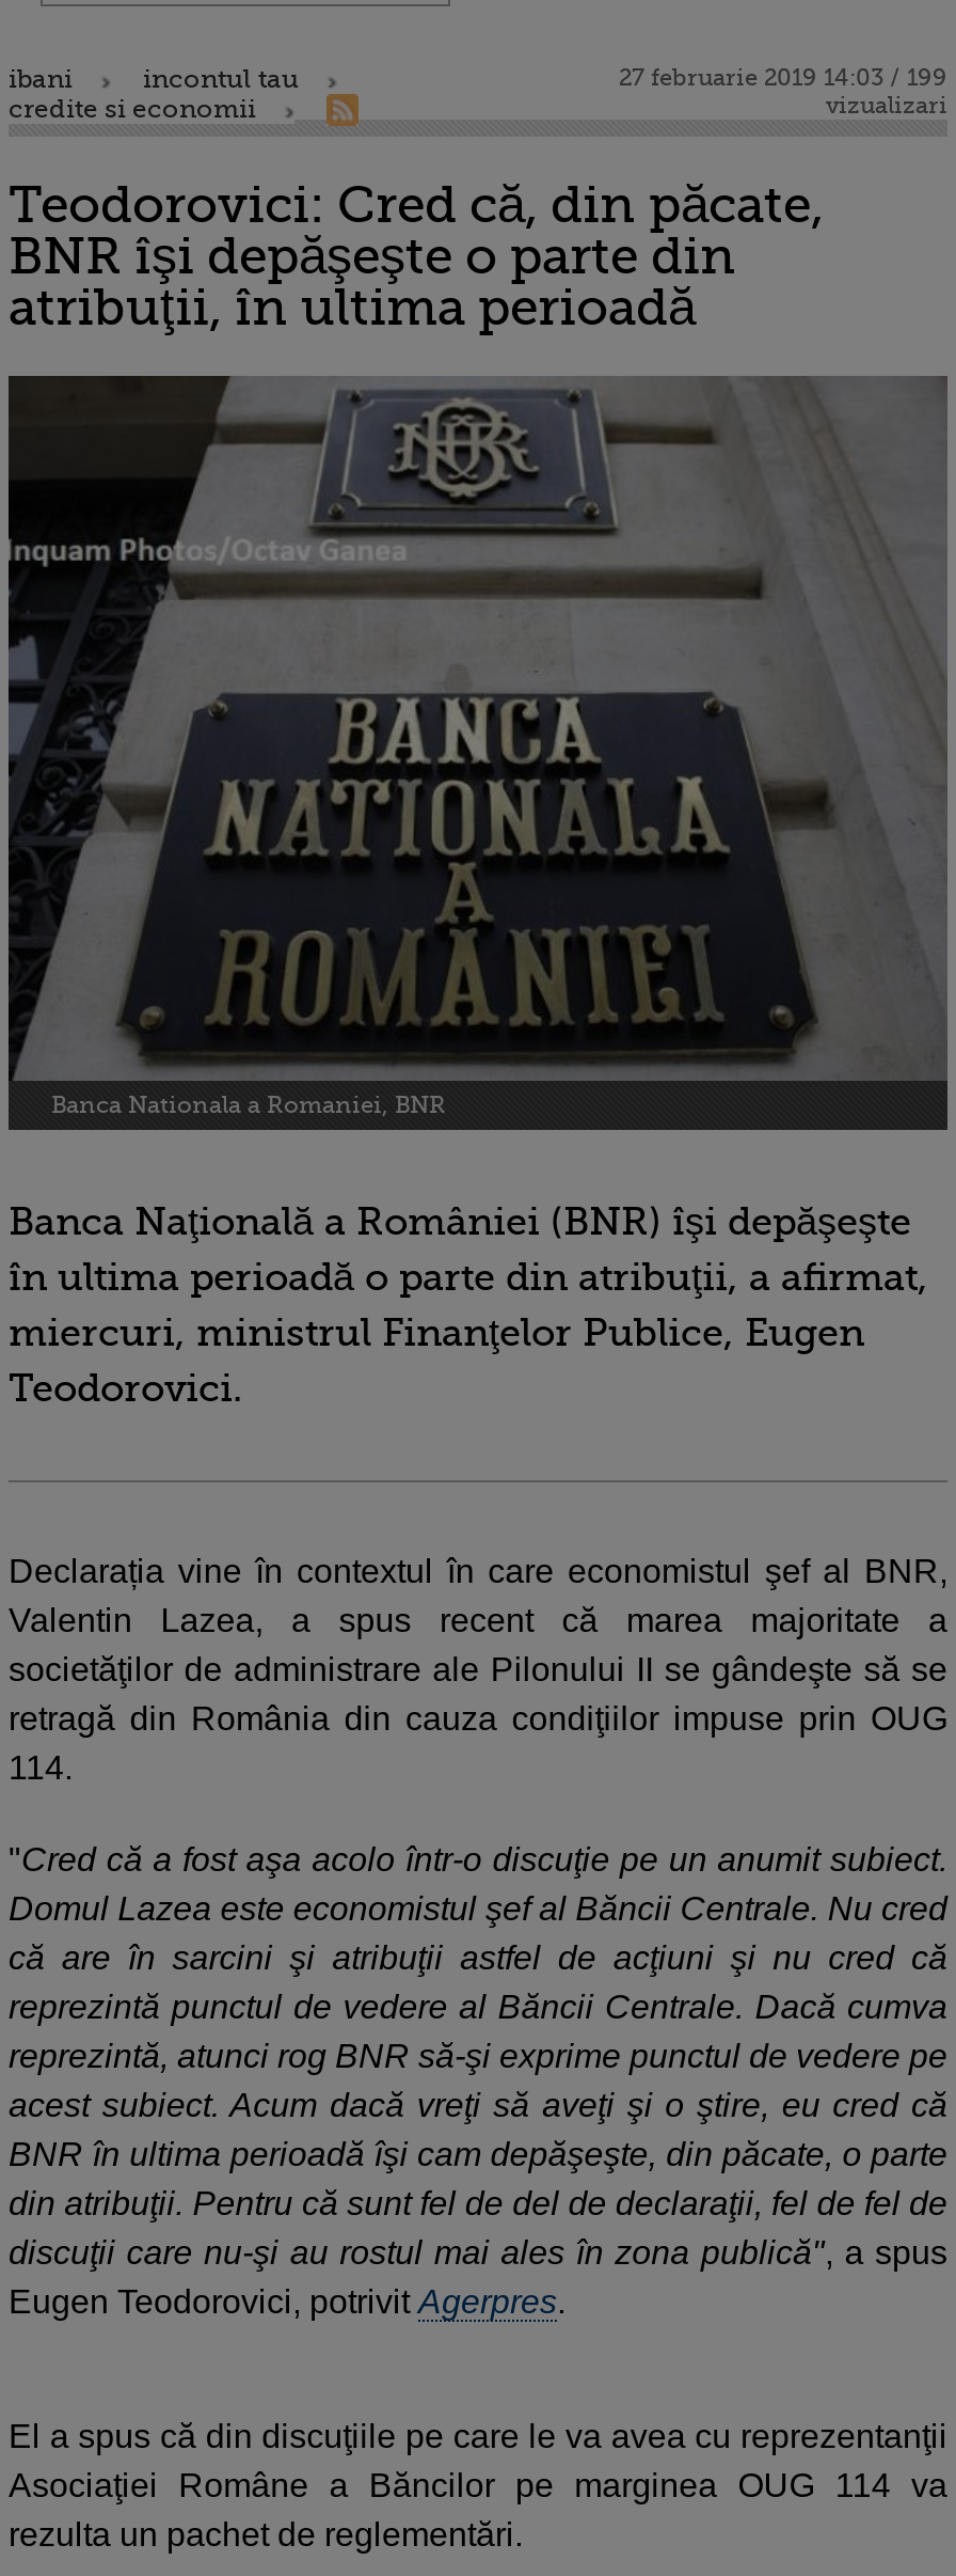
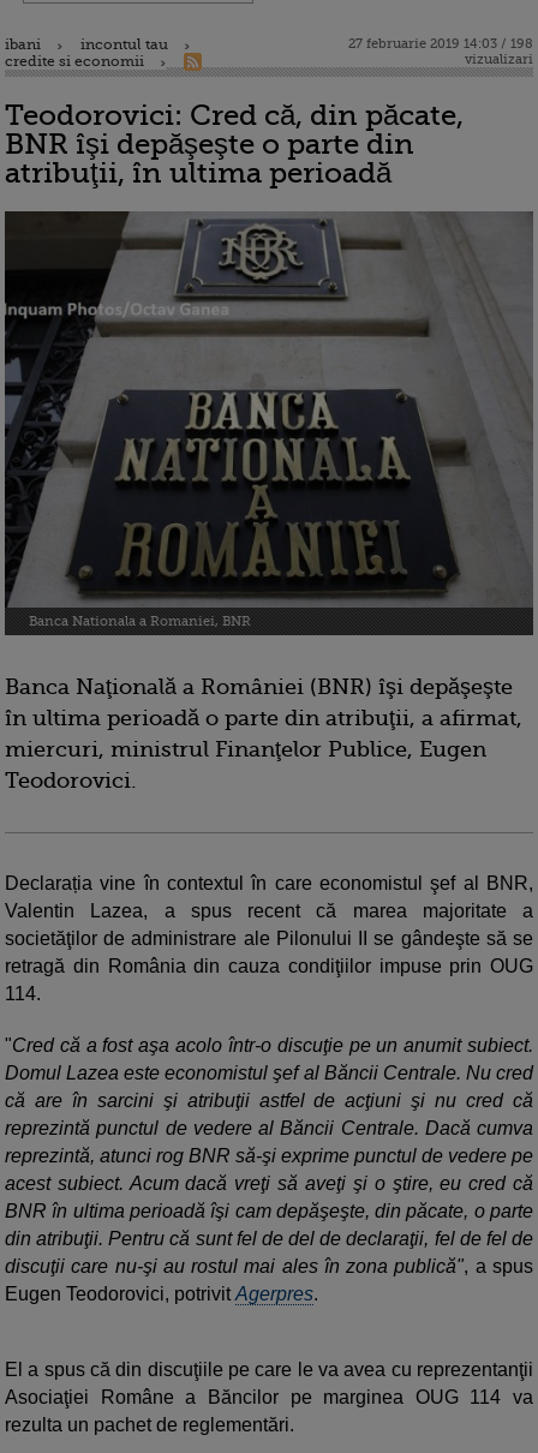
[619,64,947,92] 27 februarie 2019 14:03 / 199 -> [348,36,533,52] 27 februarie 2019 14:03 / 198

